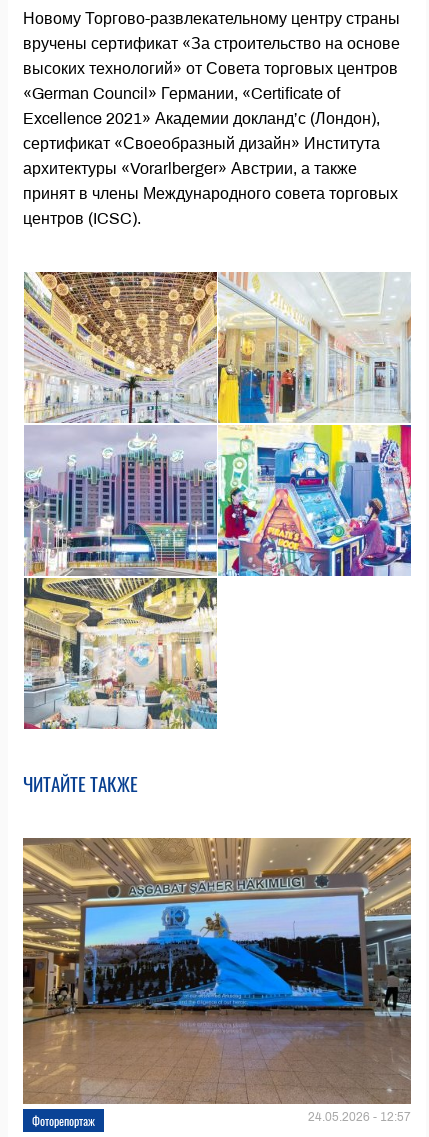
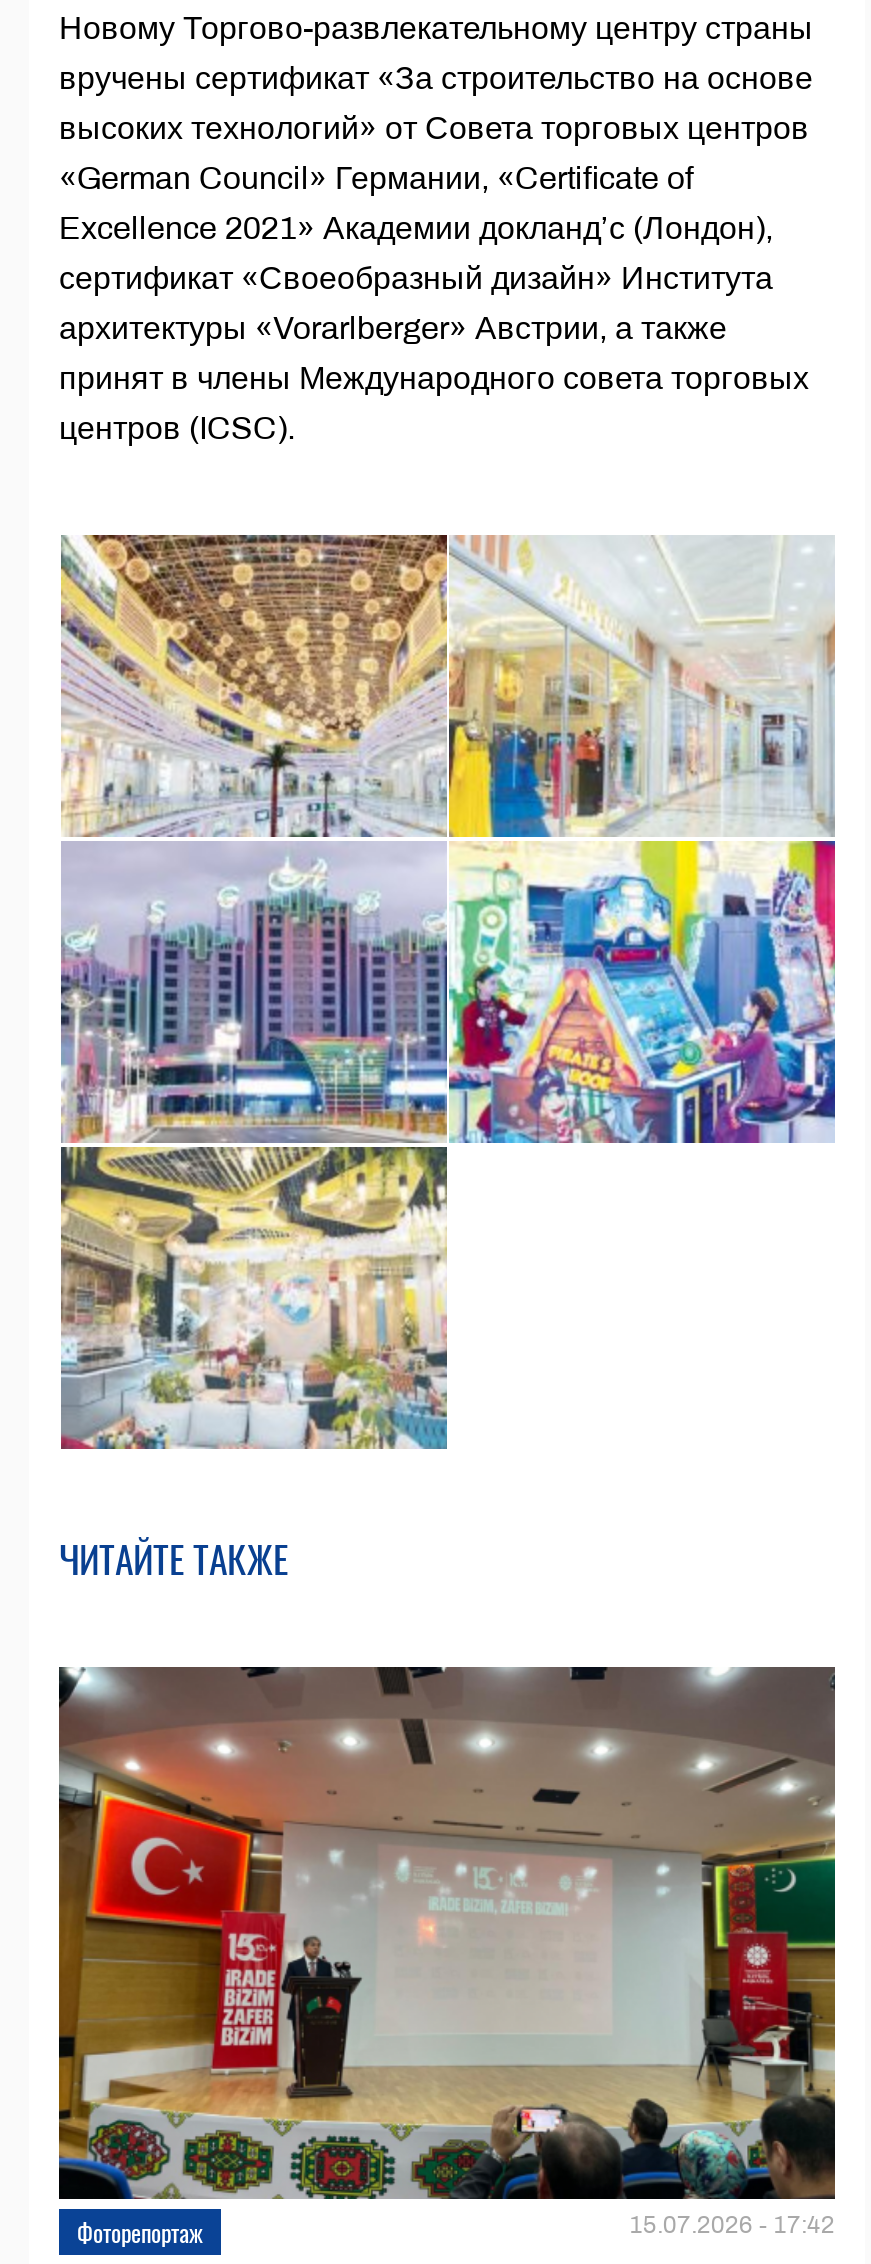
[22,837,412,1124] [image] | 24.05.2026 - 12:57 -> [57,1665,837,2239] [image] | 15.07.2026 - 17:42

